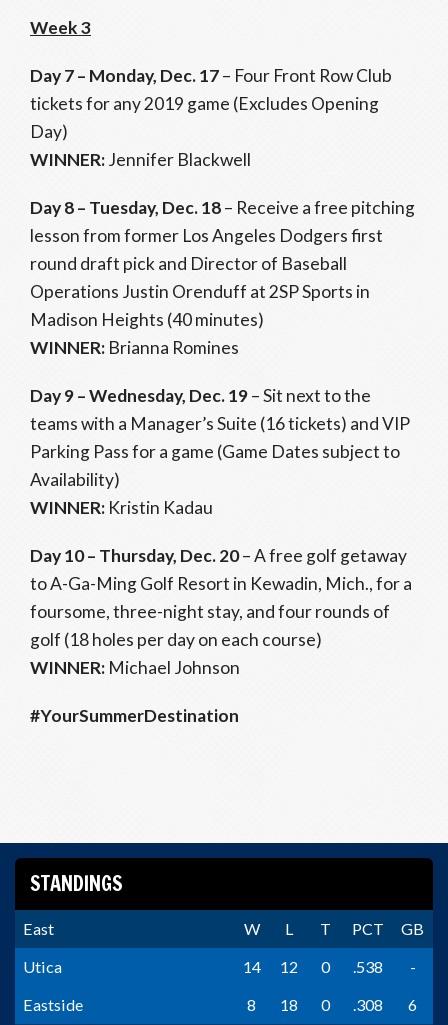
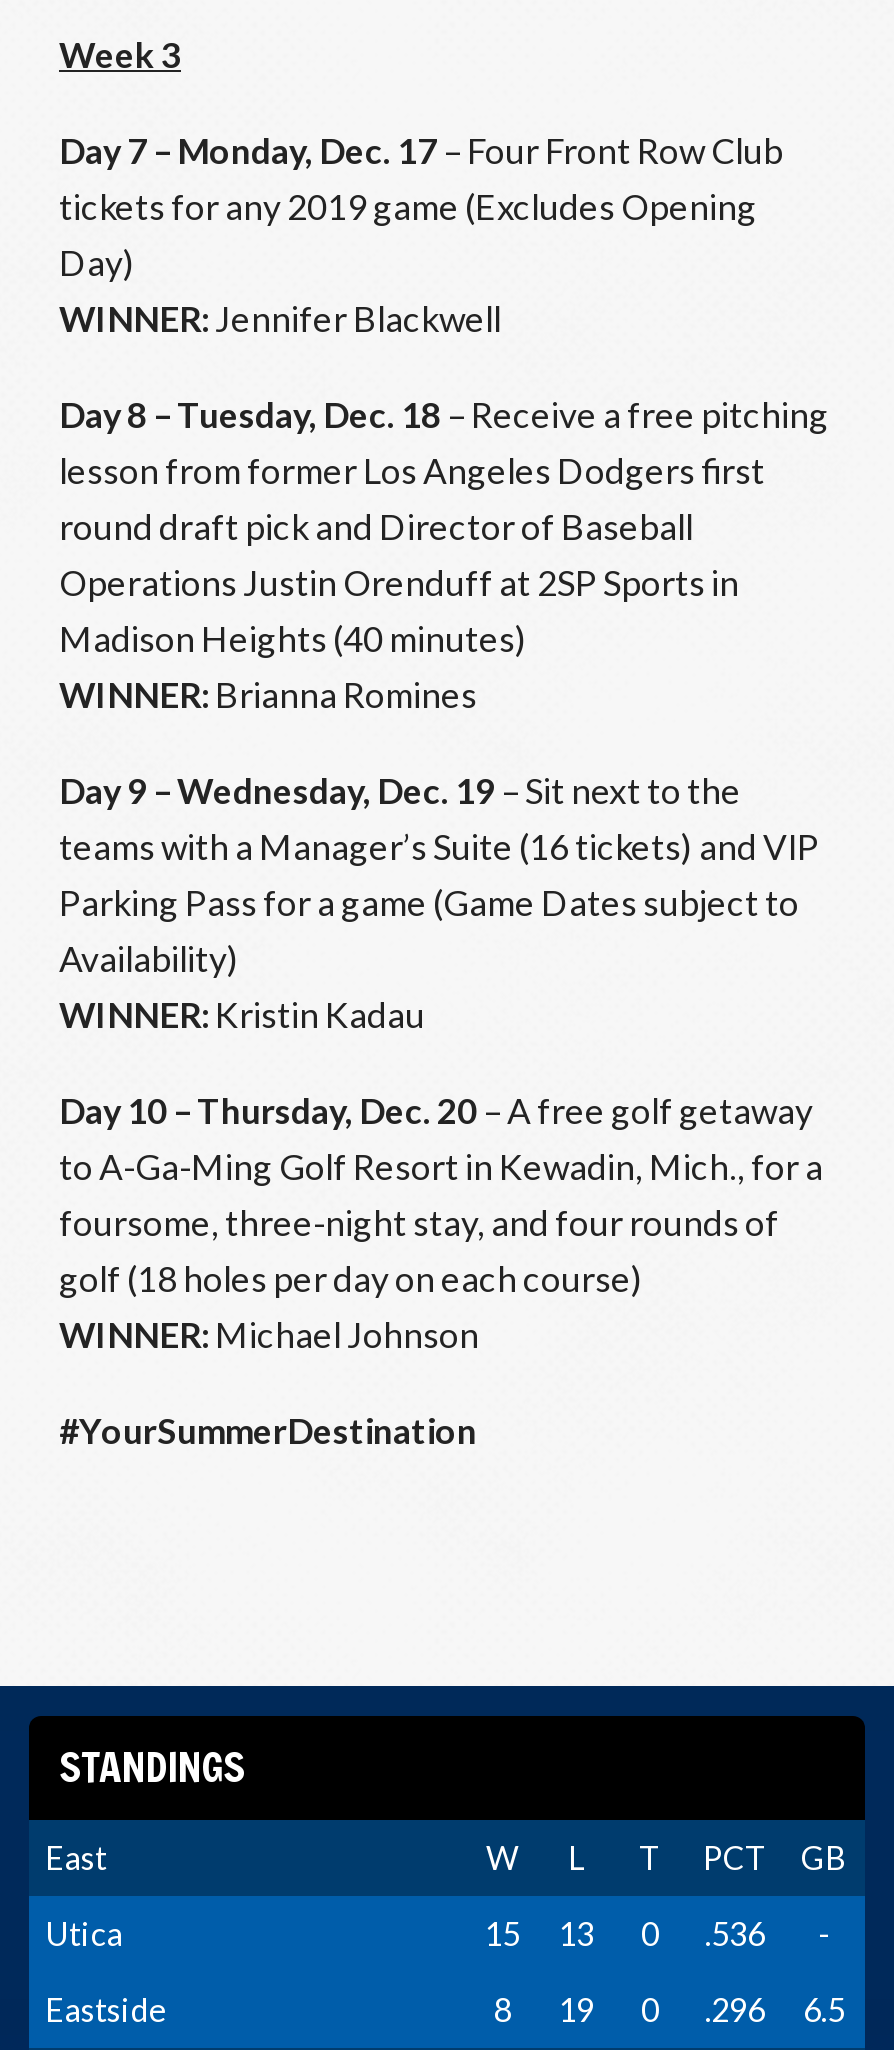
[242,957,260,976] 14 -> [484,1914,520,1952] 15
[279,957,297,976] 12 -> [558,1914,594,1952] 13
[353,957,383,976] .538 -> [705,1914,765,1952] .536
[279,995,297,1014] 18 -> [558,1990,594,2028] 19
[353,995,383,1014] .308 -> [705,1990,765,2028] .296
[408,995,417,1014] 6 -> [803,1990,845,2028] 6.5

